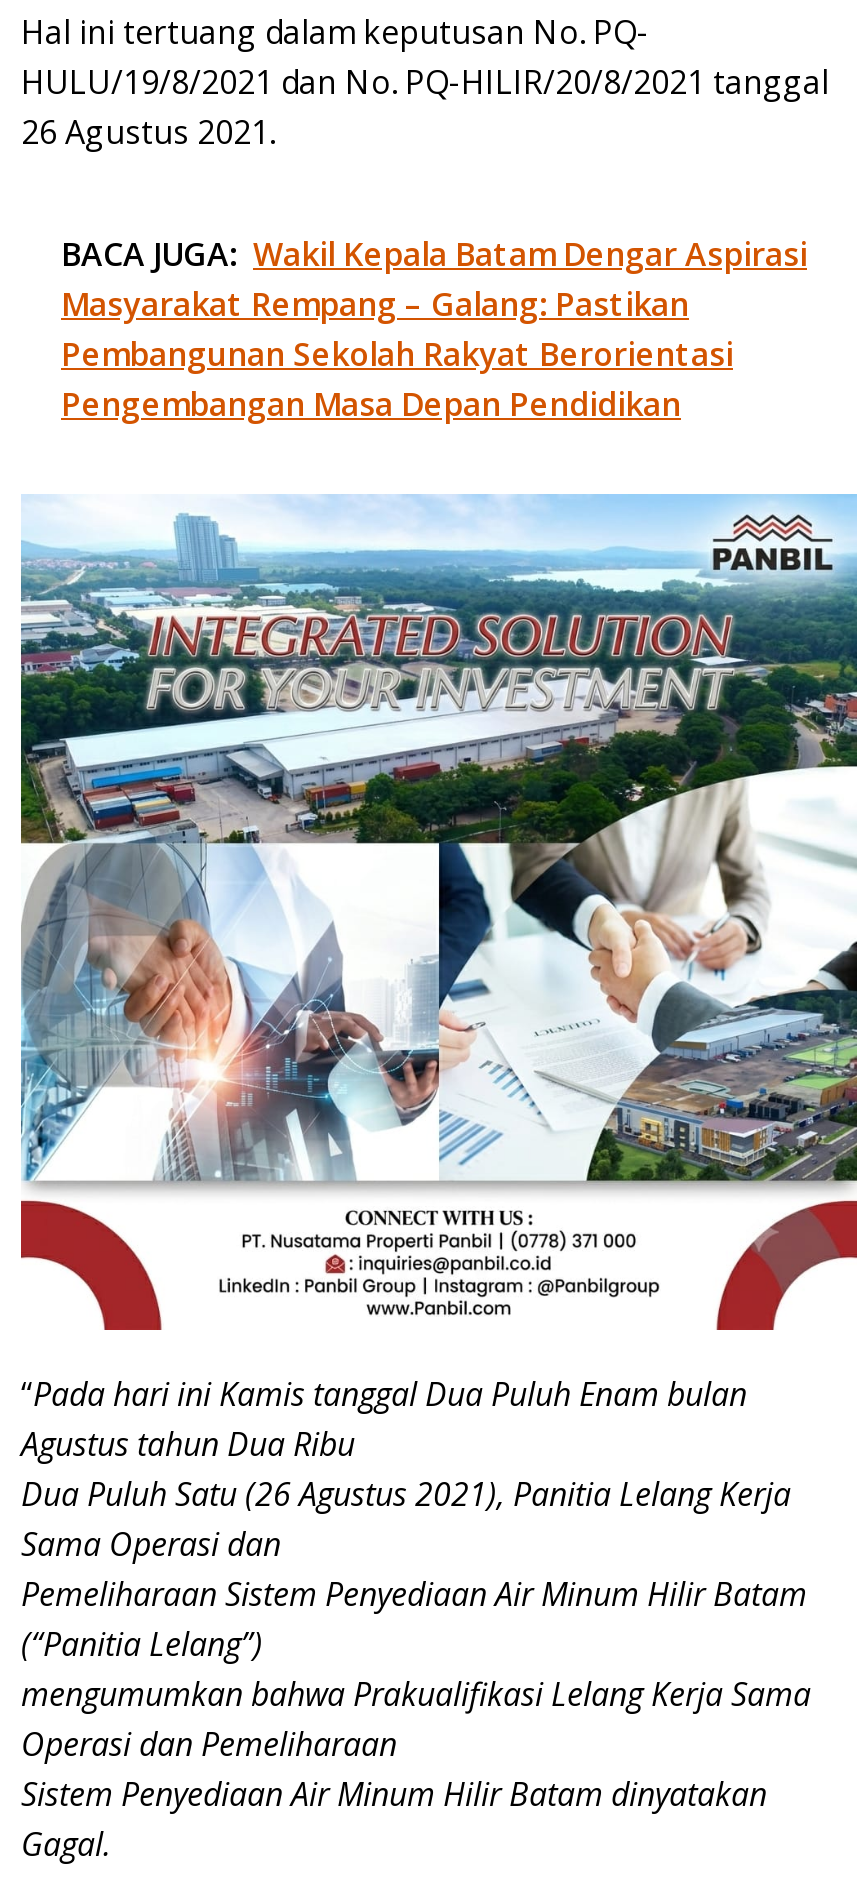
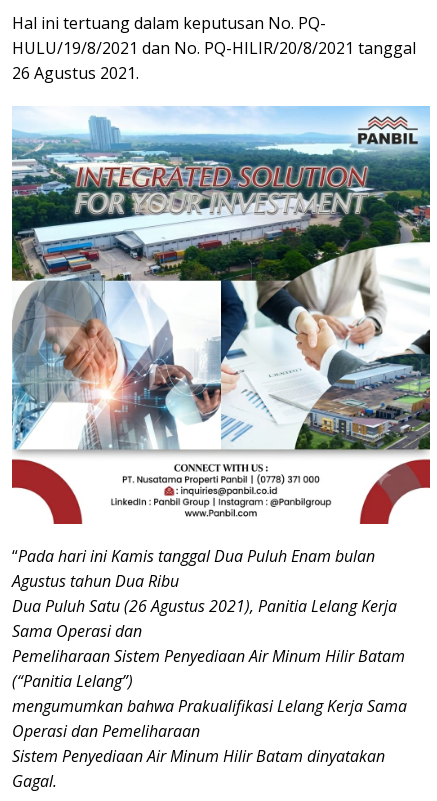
[61,232,807,426] BACA JUGA: Wakil Kepala Batam Dengar Aspirasi | Masyarakat Rempang – Galang: Pastikan | Pembangunan Sekolah Rakyat Berorientasi | Pengembangan Masa Depan Pendidikan -> none

